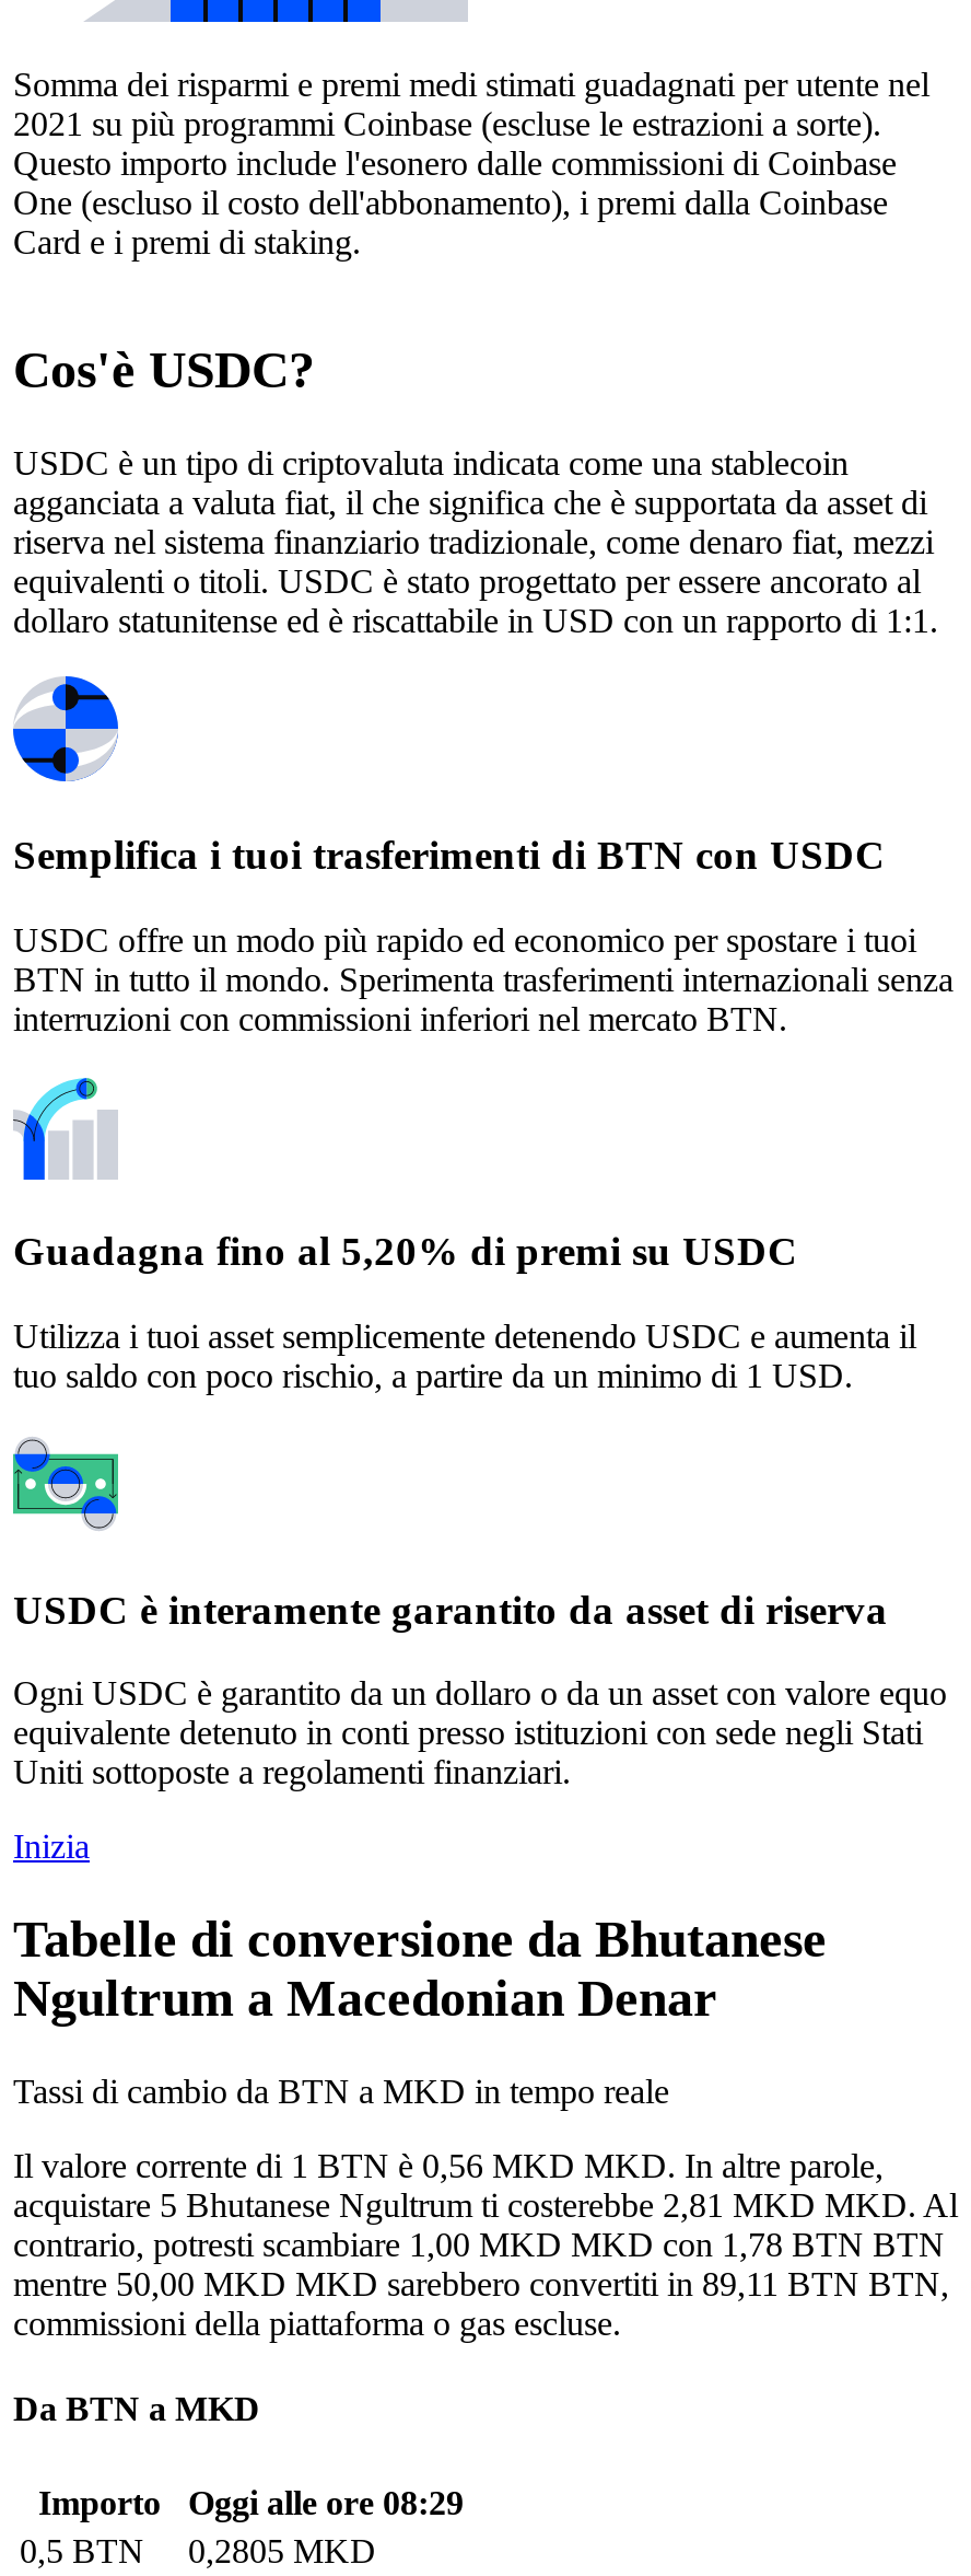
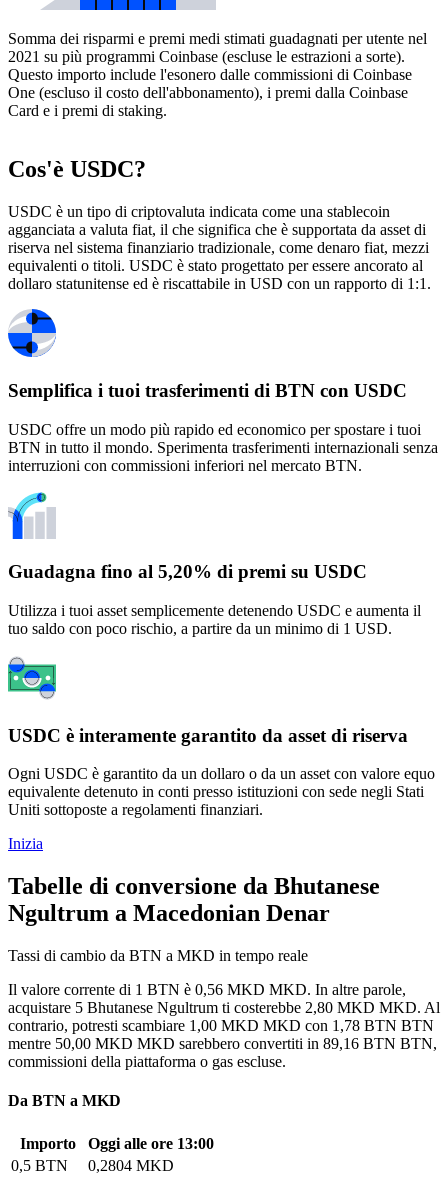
[13,2187,958,2224] acquistare 5 Bhutanese Ngultrum ti costerebbe 2,81 MKD MKD. Al -> [8,999,440,1016] acquistare 5 Bhutanese Ngultrum ti costerebbe 2,80 MKD MKD. Al
[13,2266,949,2303] mentre 50,00 MKD MKD sarebbero convertiti in 89,11 BTN BTN, -> [8,1035,437,1052] mentre 50,00 MKD MKD sarebbero convertiti in 89,16 BTN BTN,
[38,2483,464,2521] Importo Oggi alle ore 08:29 -> [19,1135,214,1152] Importo Oggi alle ore 13:00
[20,2532,376,2569] 0,5 BTN 0,2805 MKD -> [11,1157,174,1174] 0,5 BTN 0,2804 MKD

